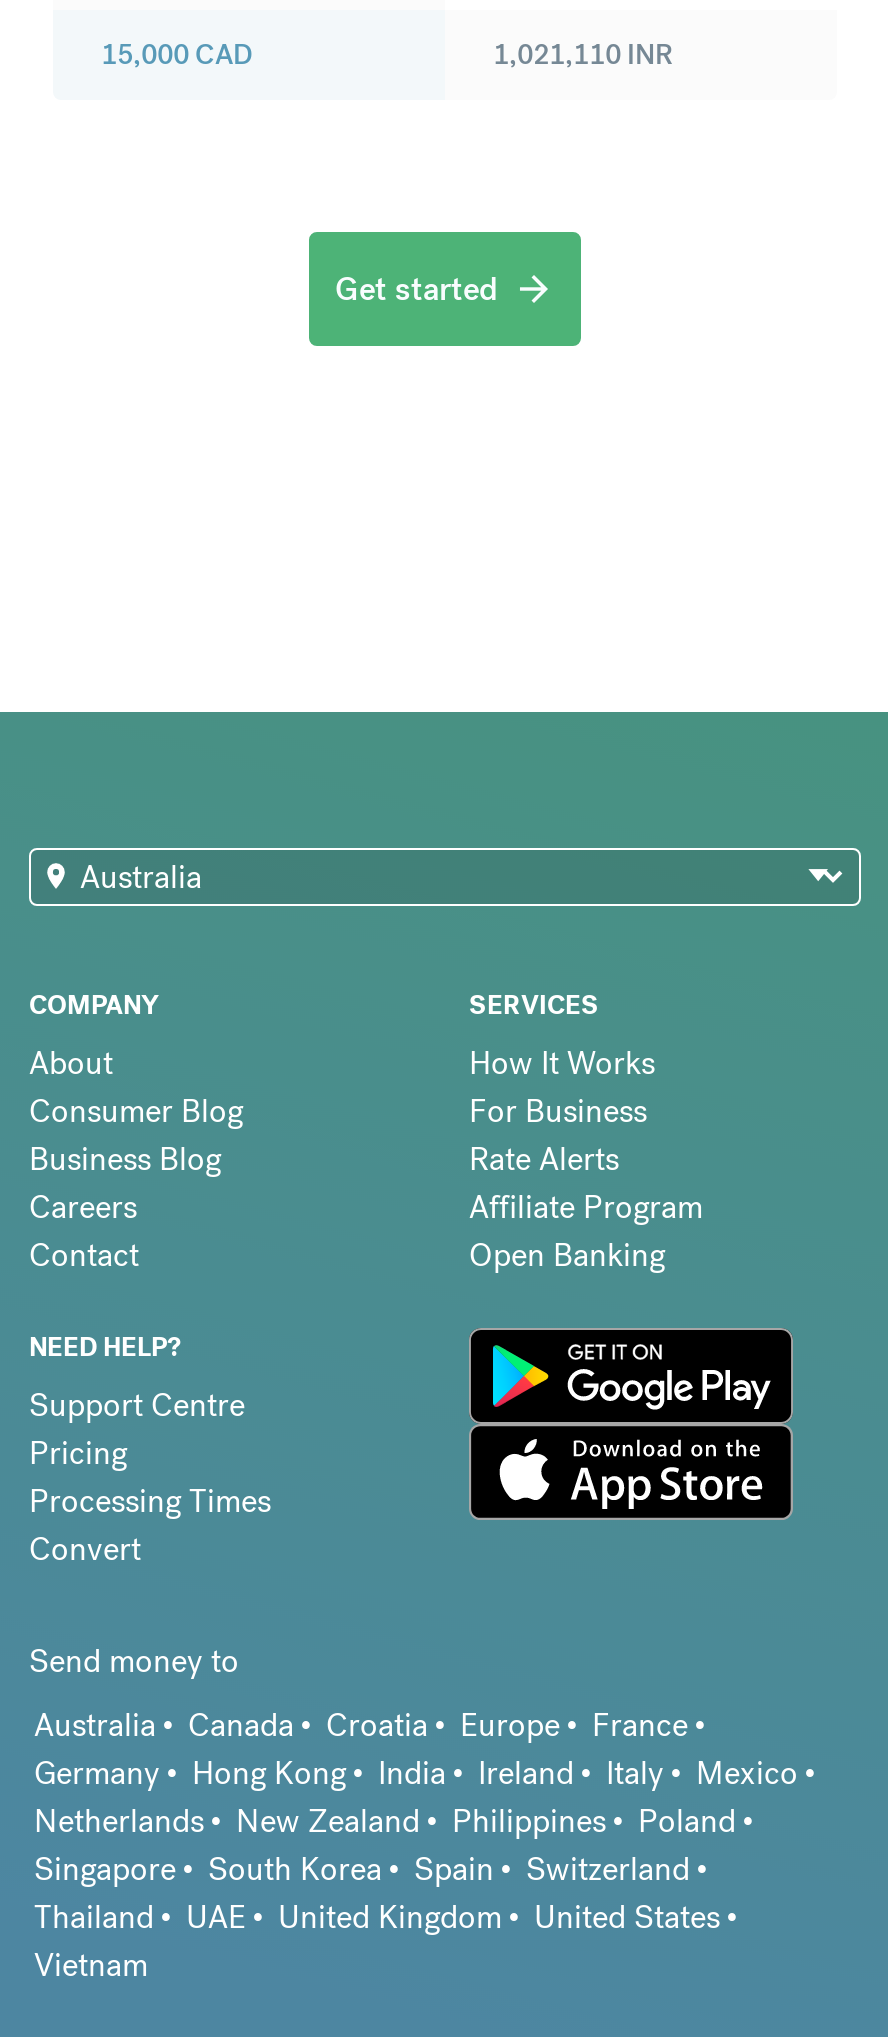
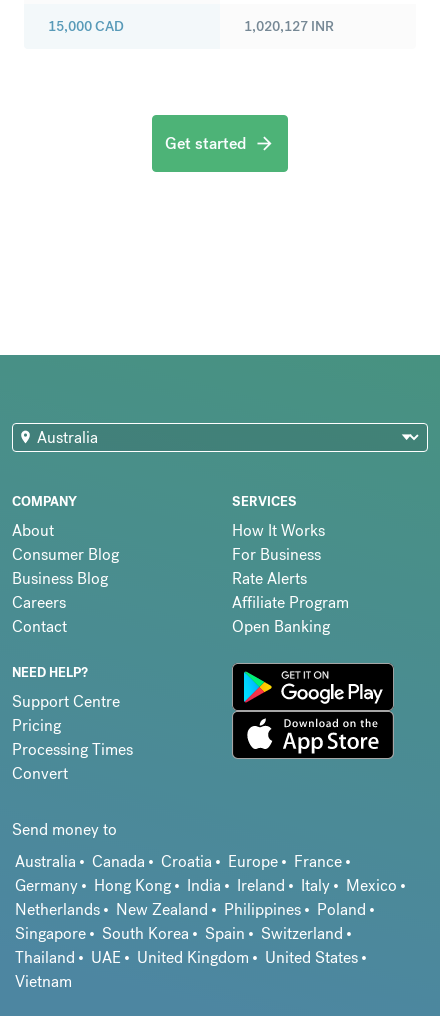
[493,36,673,72] 1,021,110 INR -> [244,17,334,35] 1,020,127 INR

